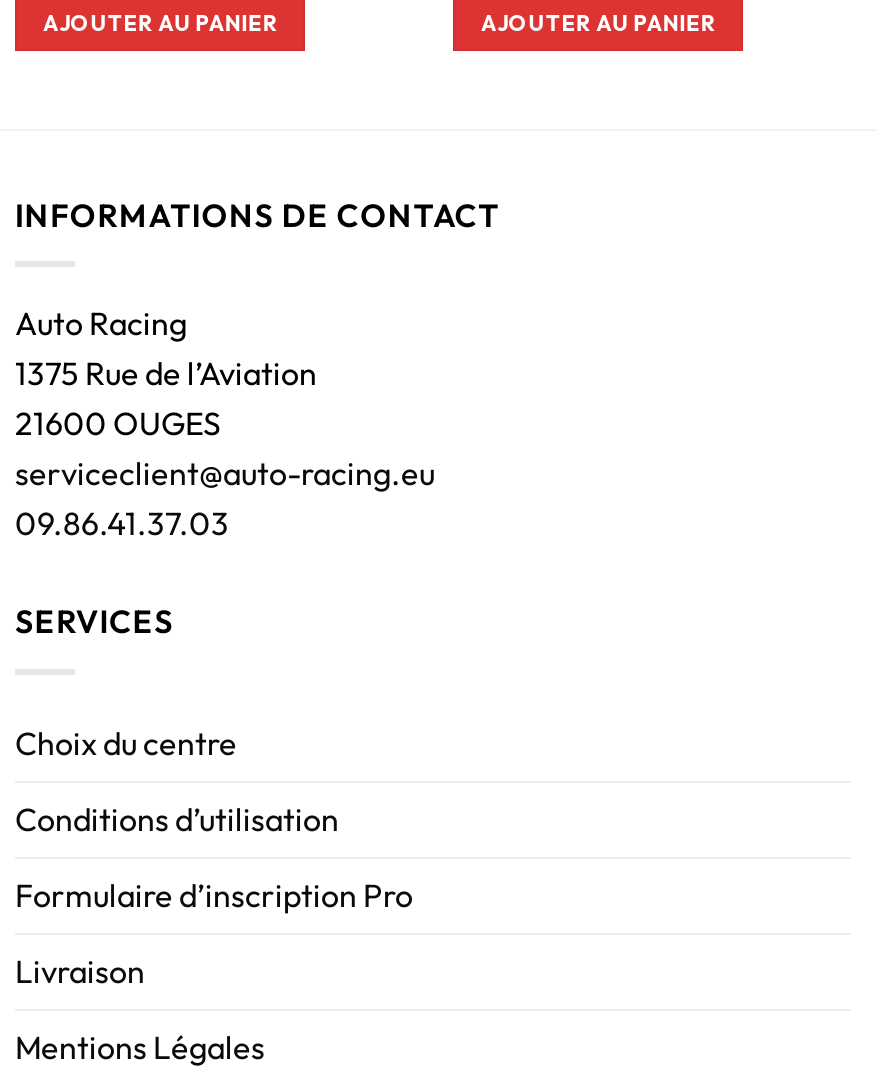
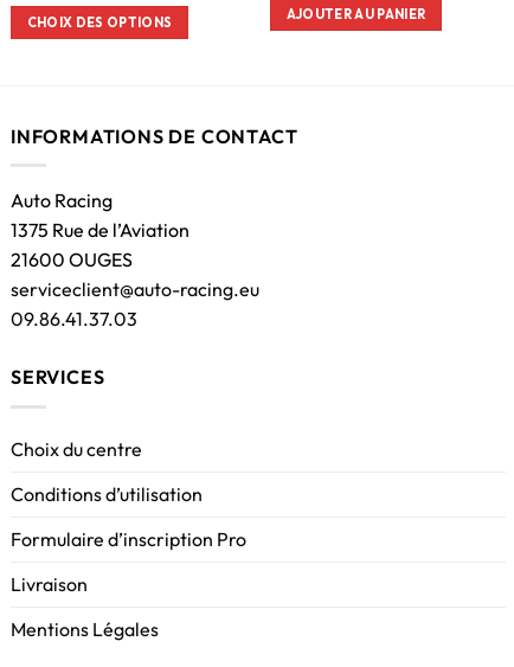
[43,9,278,37] AJOUTER AU PANIER -> [27,14,172,31] CHOIX DES OPTIONS

